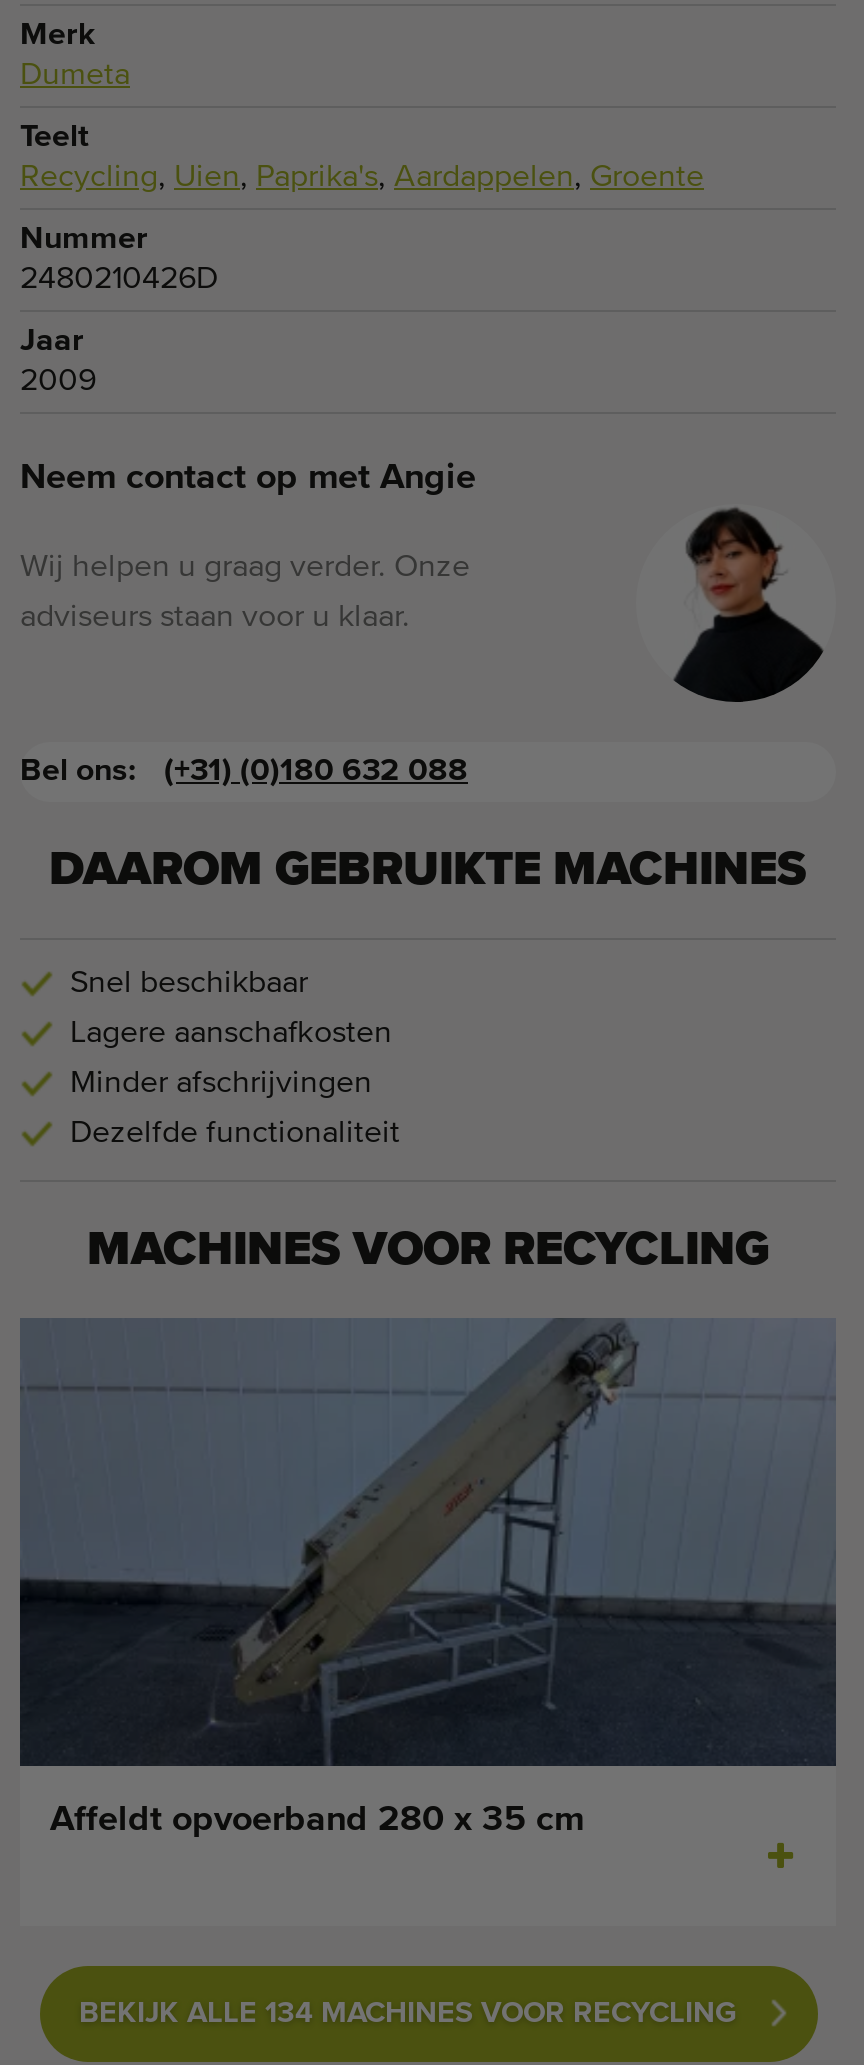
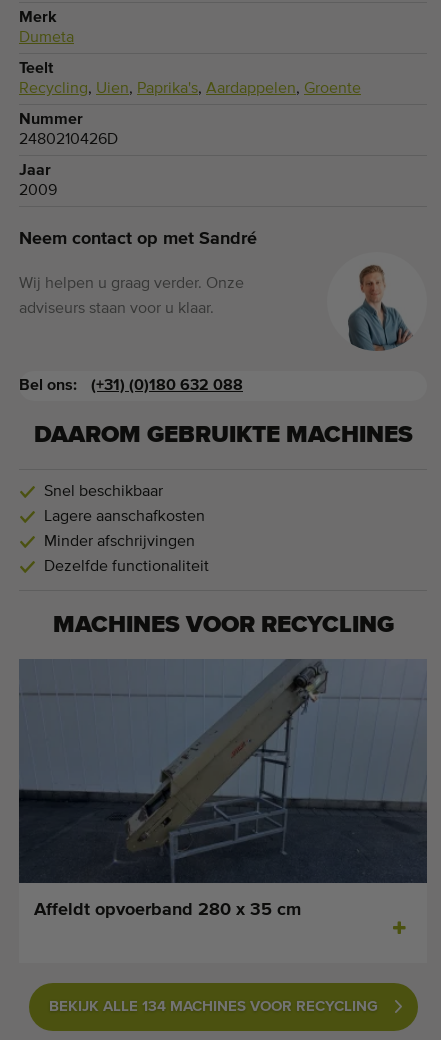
[20,459,476,495] Neem contact op met Angie -> [19,230,257,248] Neem contact op met Sandré
[672,506,824,704] [image] -> [346,254,420,351] [image]

